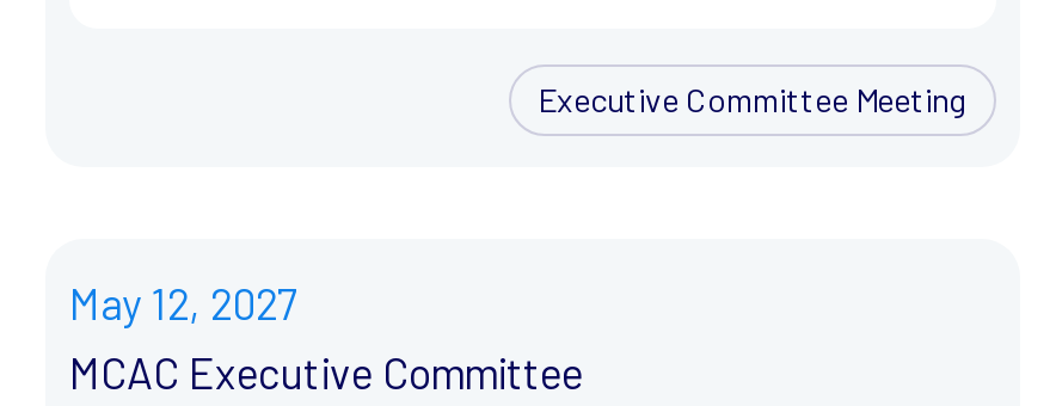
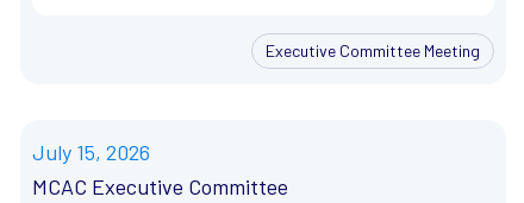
[69,277,299,330] May 12, 2027 -> [32,139,150,165] July 15, 2026

